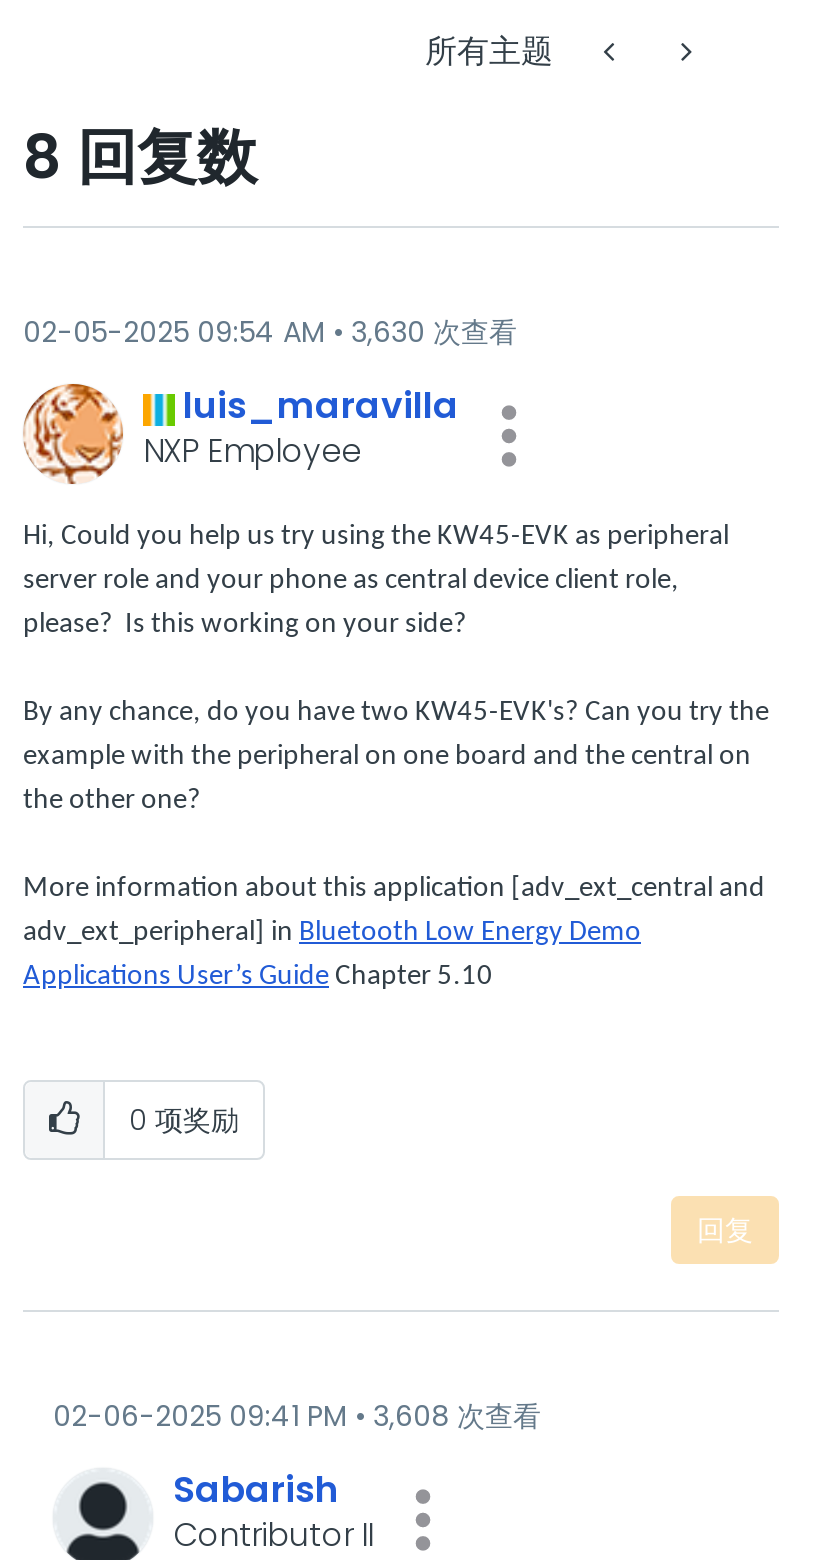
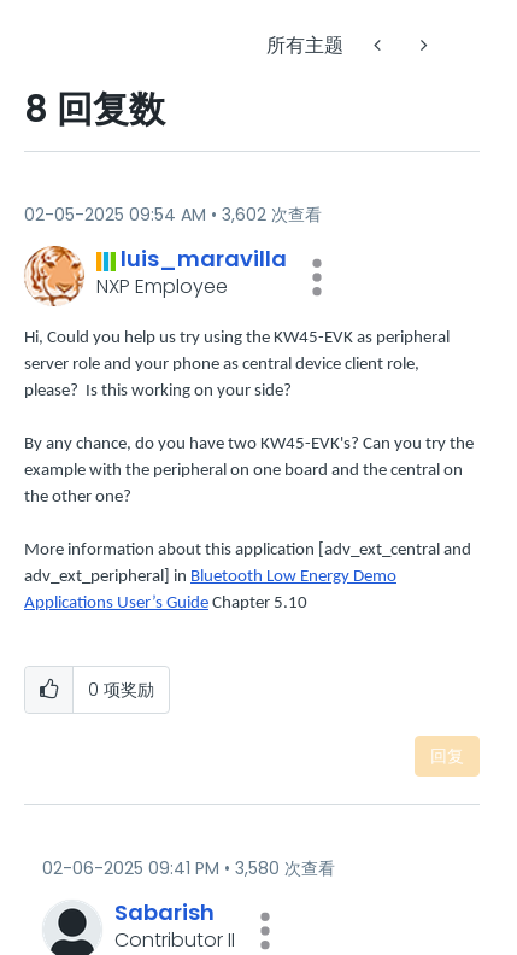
[23,312,517,352] 02-05-2025 09:54 AM 3,630 次查看 -> [24,203,322,227] 02-05-2025 09:54 AM 3,602 次查看
[53,1396,541,1436] 02-06-2025 09:41 PM 3,608 次查看 -> [42,856,335,880] 02-06-2025 09:41 PM 3,580 次查看

